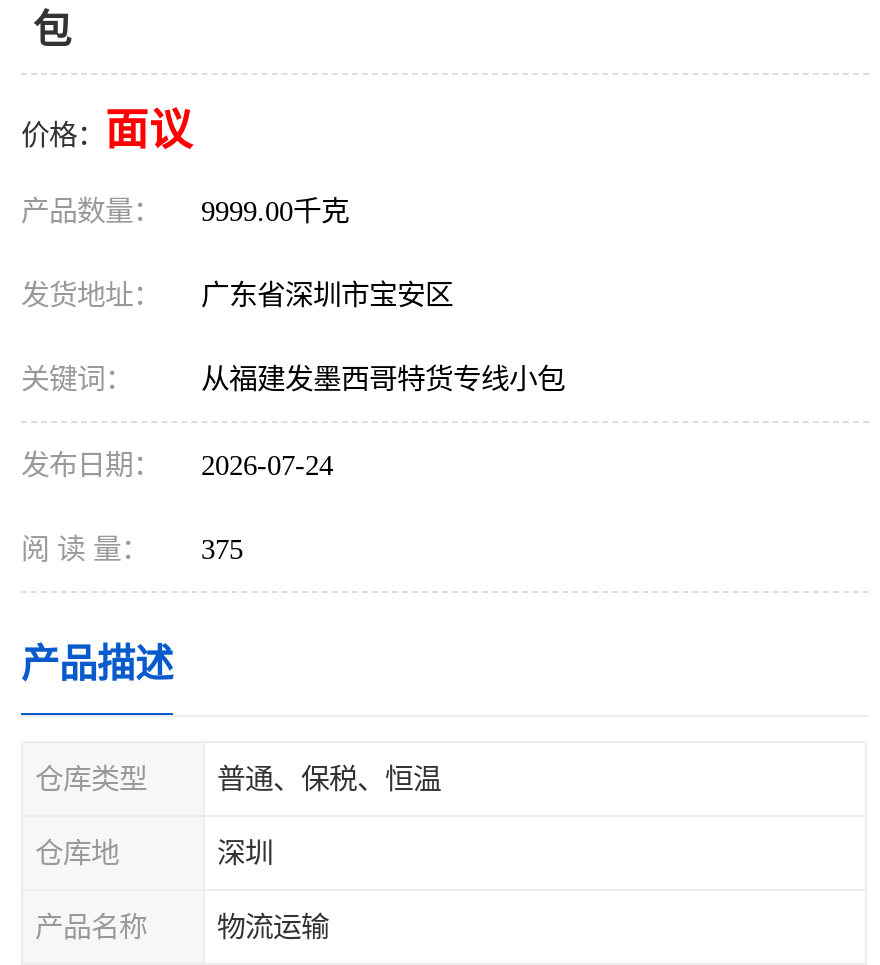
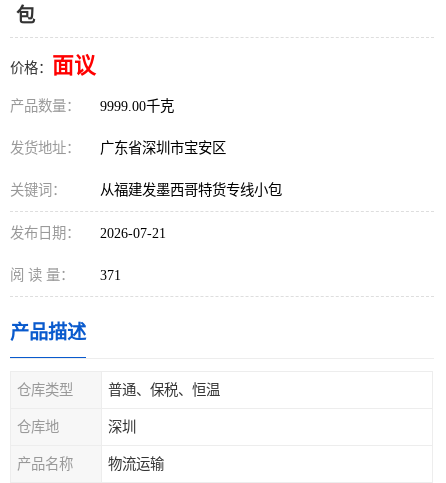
[21,449,333,481] 发布日期： 2026-07-24 -> [10,225,166,241] 发布日期： 2026-07-21
[21,533,243,565] 阅 读 量： 375 -> [10,267,121,283] 阅 读 量： 371

